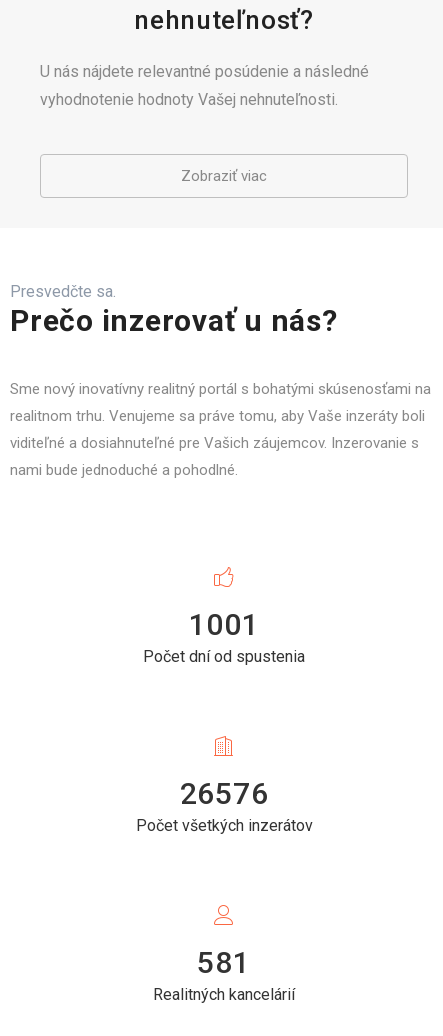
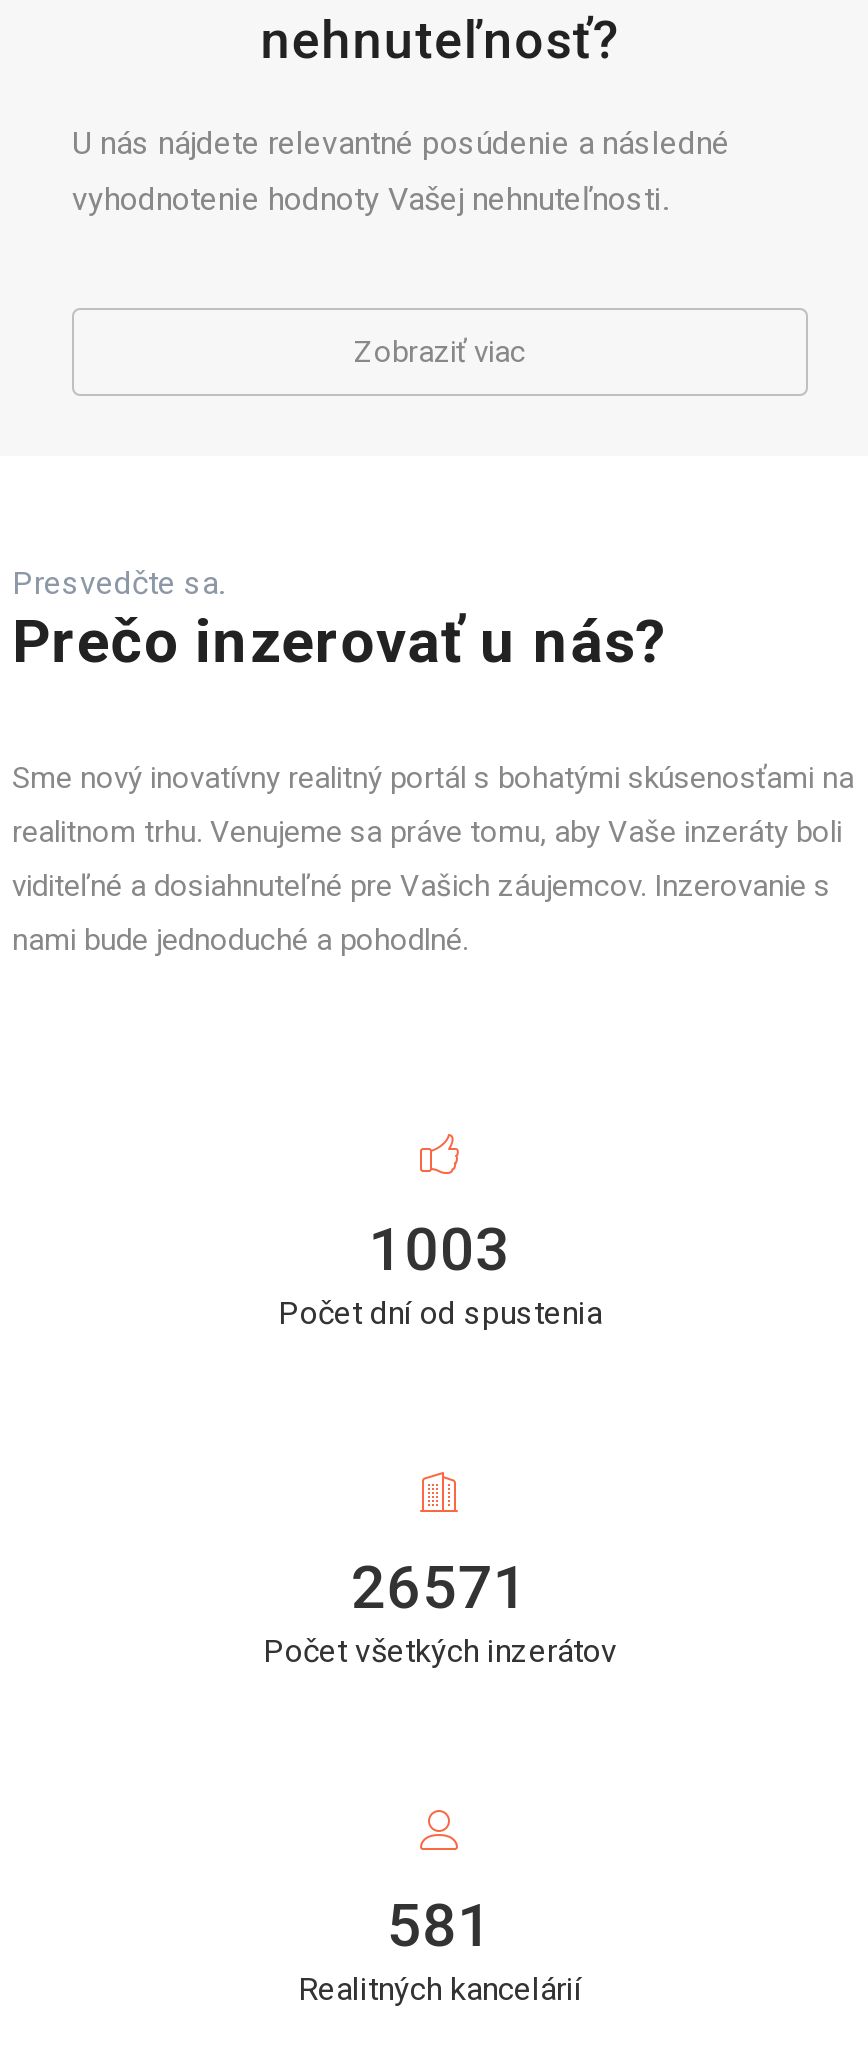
[188,607,259,642] 1001 -> [369,1214,511,1284] 1003
[180,776,268,811] 26576 -> [351,1552,529,1622] 26571

